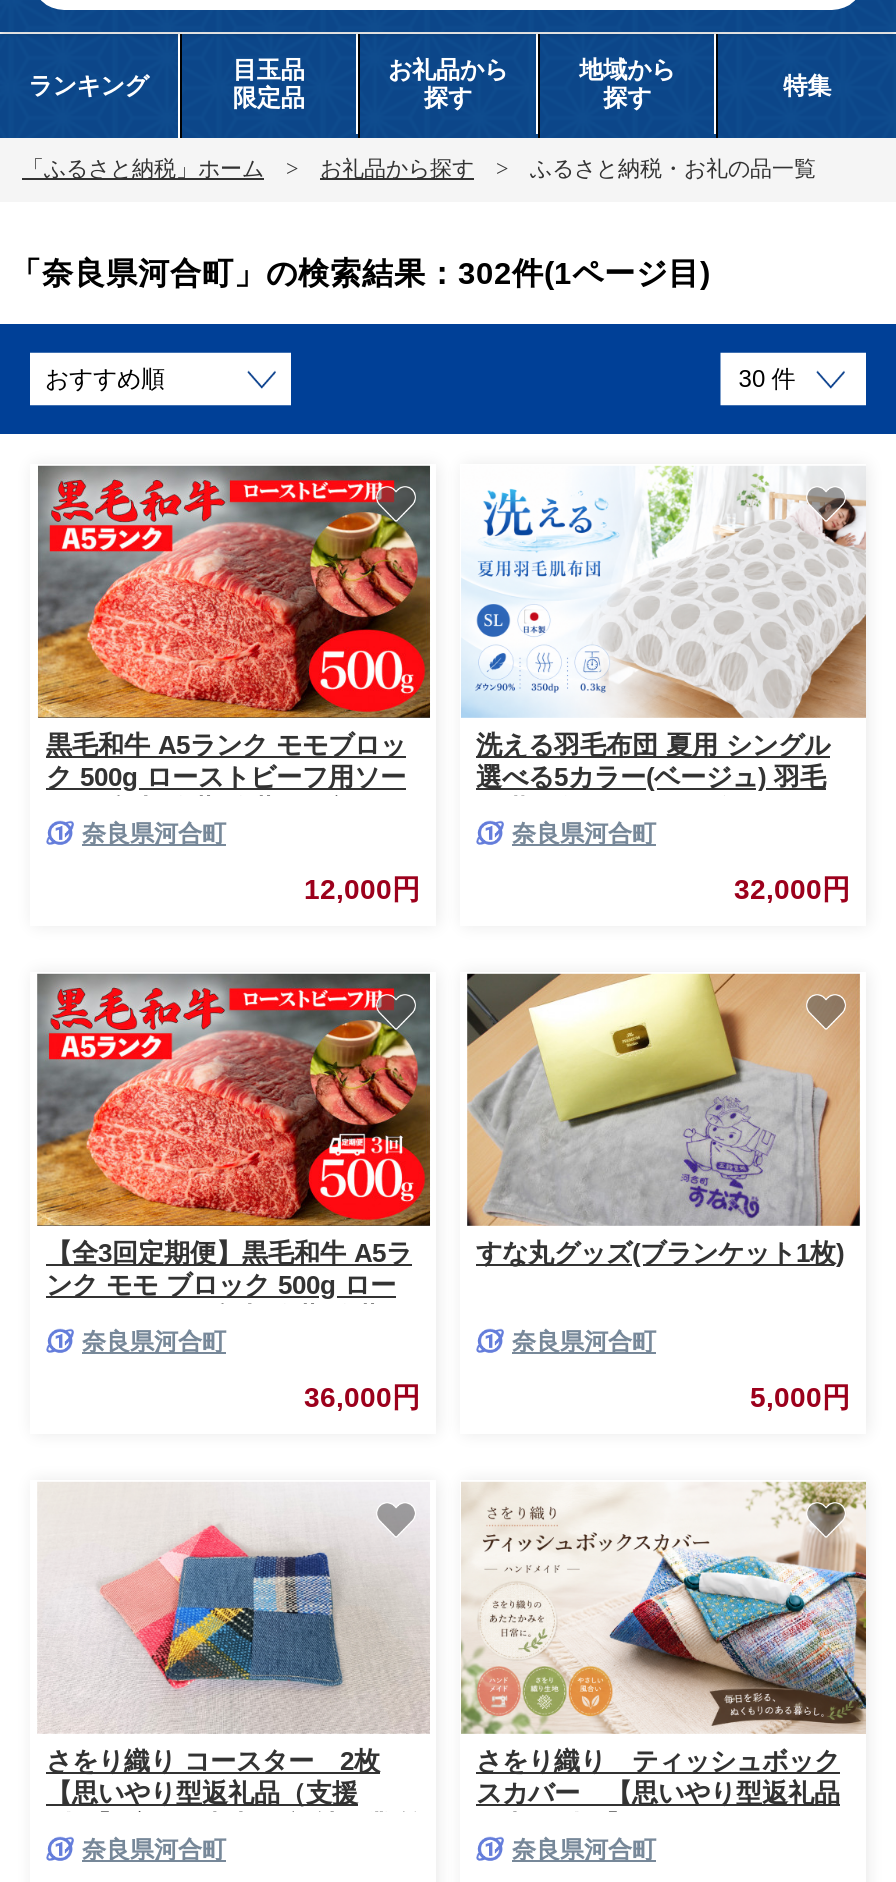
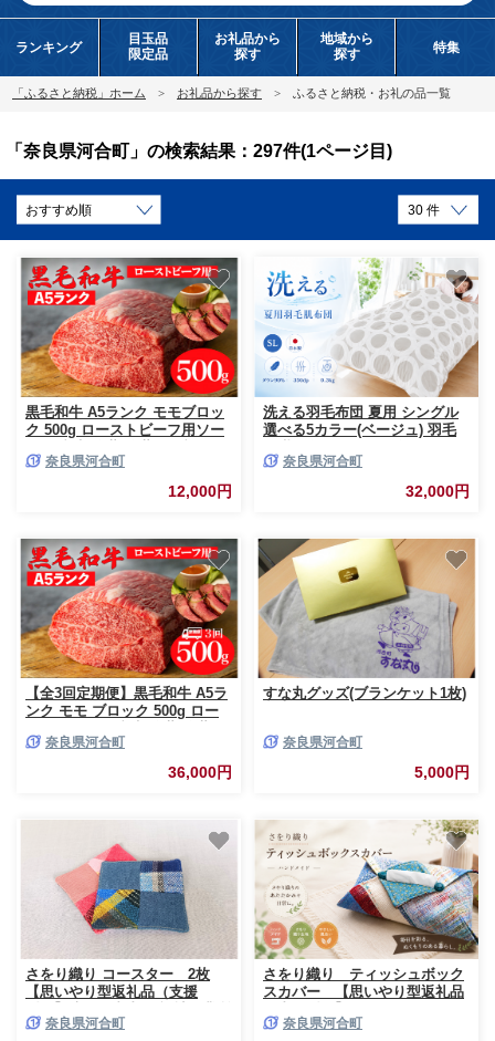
[10,256,710,290] 「奈良県河合町」の検索結果：302件(1ページ目) -> [6,142,392,160] 「奈良県河合町」の検索結果：297件(1ページ目)

